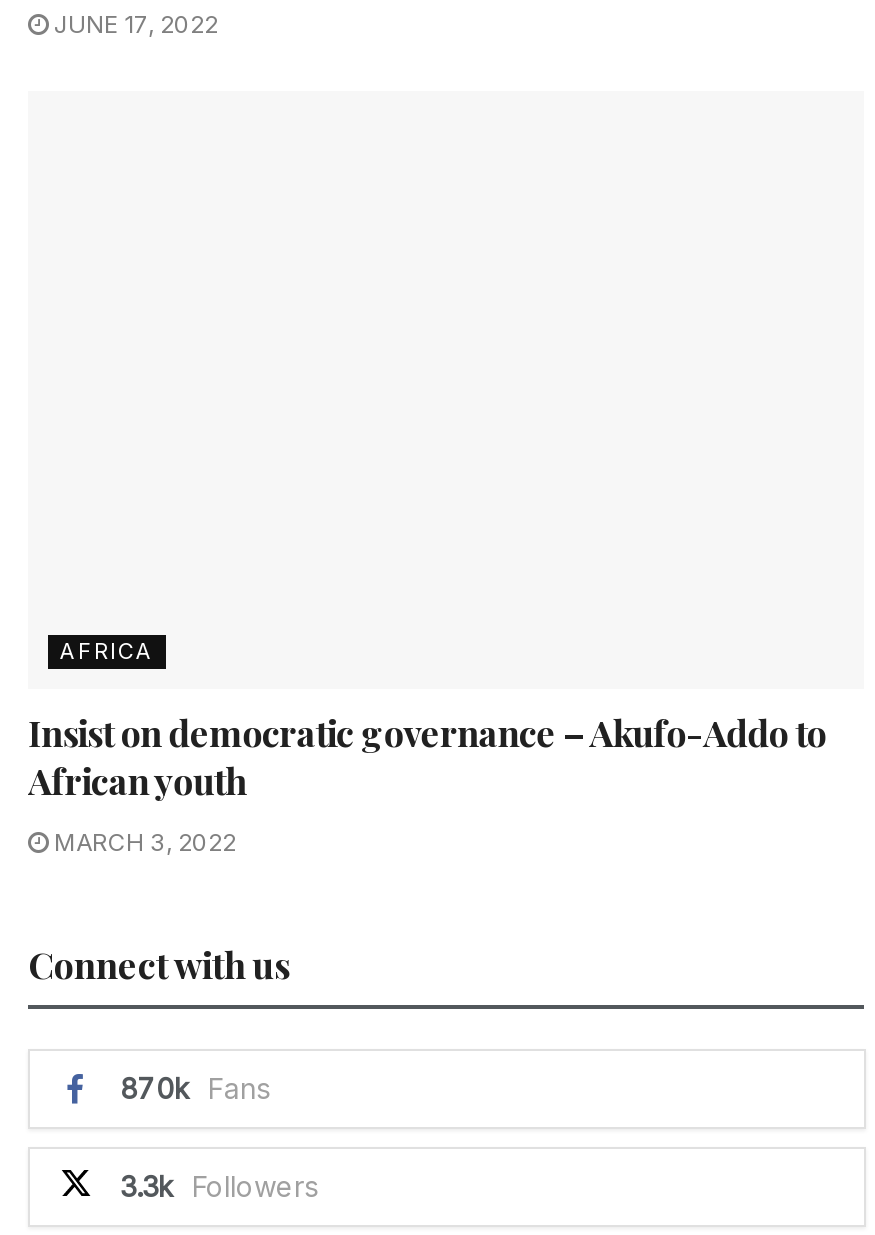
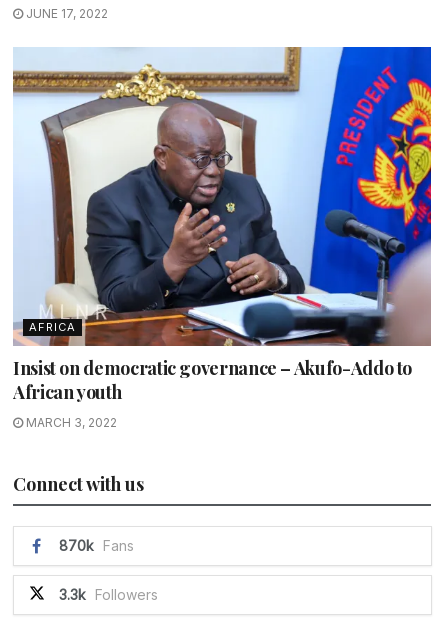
none -> [12,46,432,347] [image]

